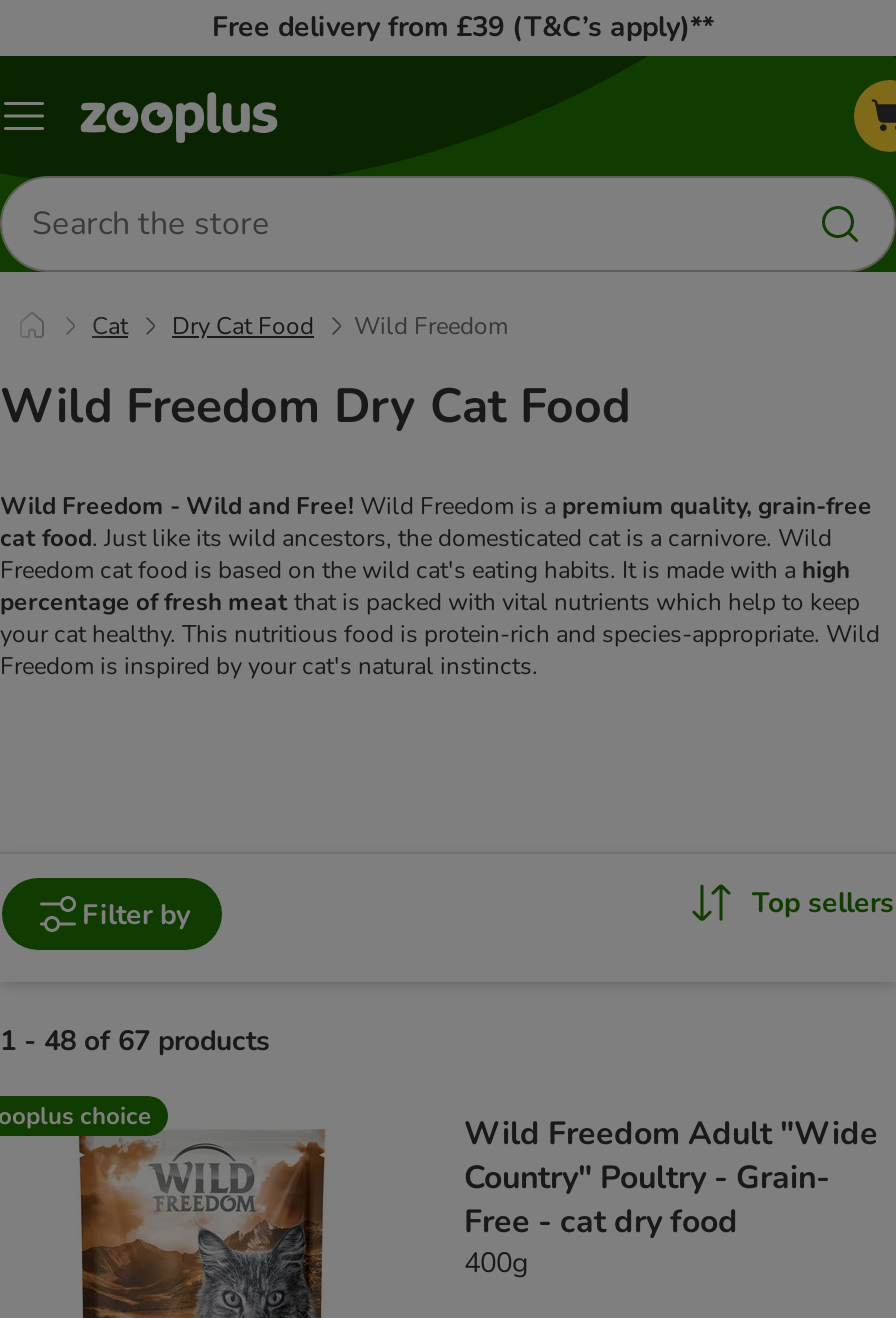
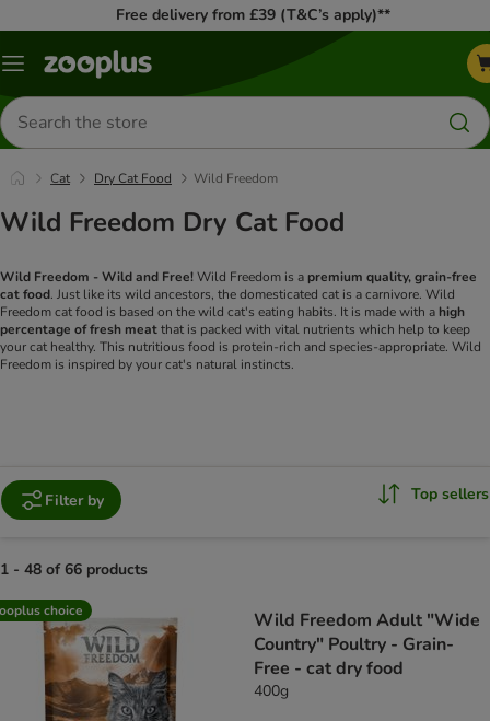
[0,1022,270,1060] 1 - 48 of 67 products -> [0,559,148,580] 1 - 48 of 66 products

